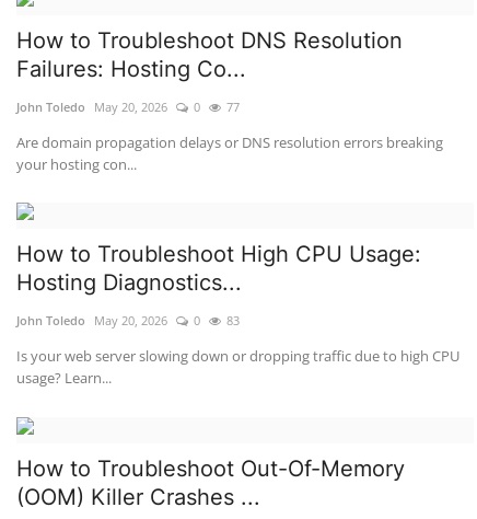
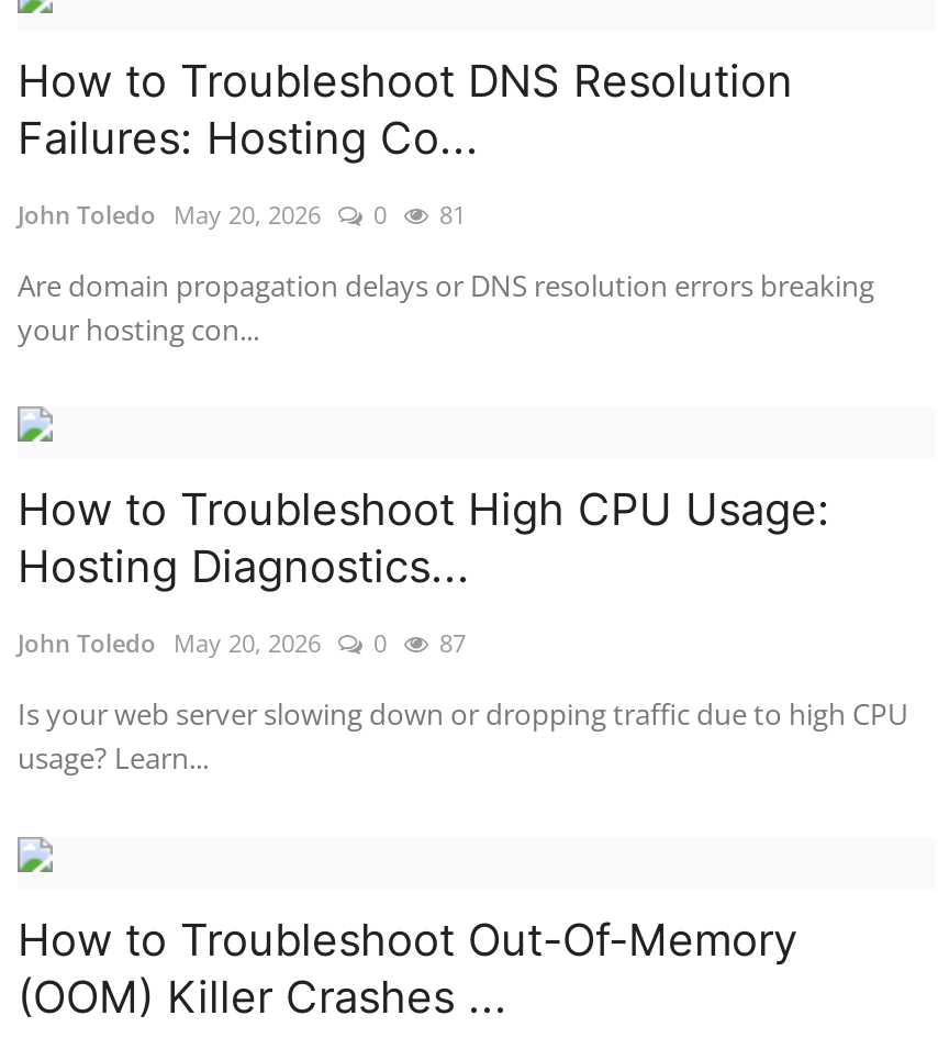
[16,98,240,115] John Toledo May 20, 2026 0 77 -> [18,197,466,230] John Toledo May 20, 2026 0 81
[16,312,240,328] John Toledo May 20, 2026 0 83 -> [18,625,466,658] John Toledo May 20, 2026 0 87

